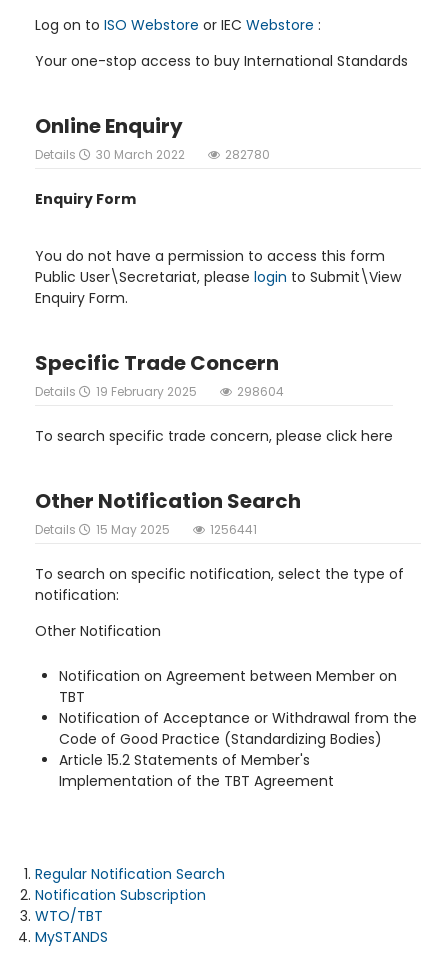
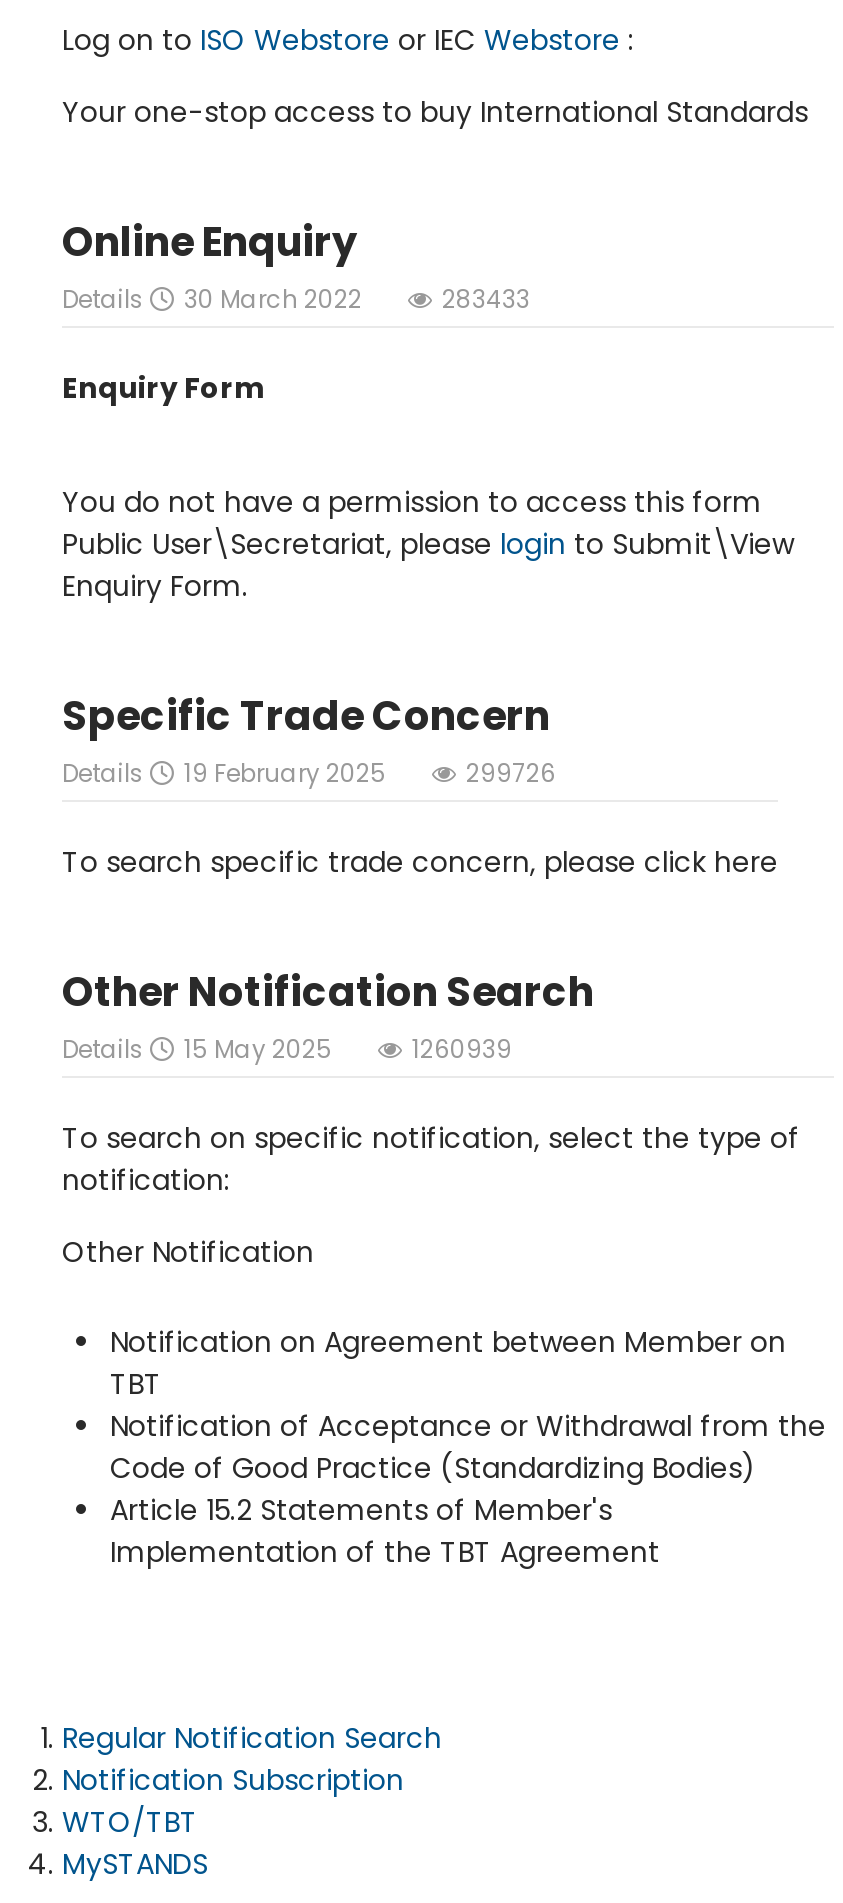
[225,145,270,162] 282780 -> [442,281,530,315] 283433
[237,382,284,399] 298604 -> [466,755,556,789] 299726
[210,520,257,537] 1256441 -> [412,1031,512,1065] 1260939

